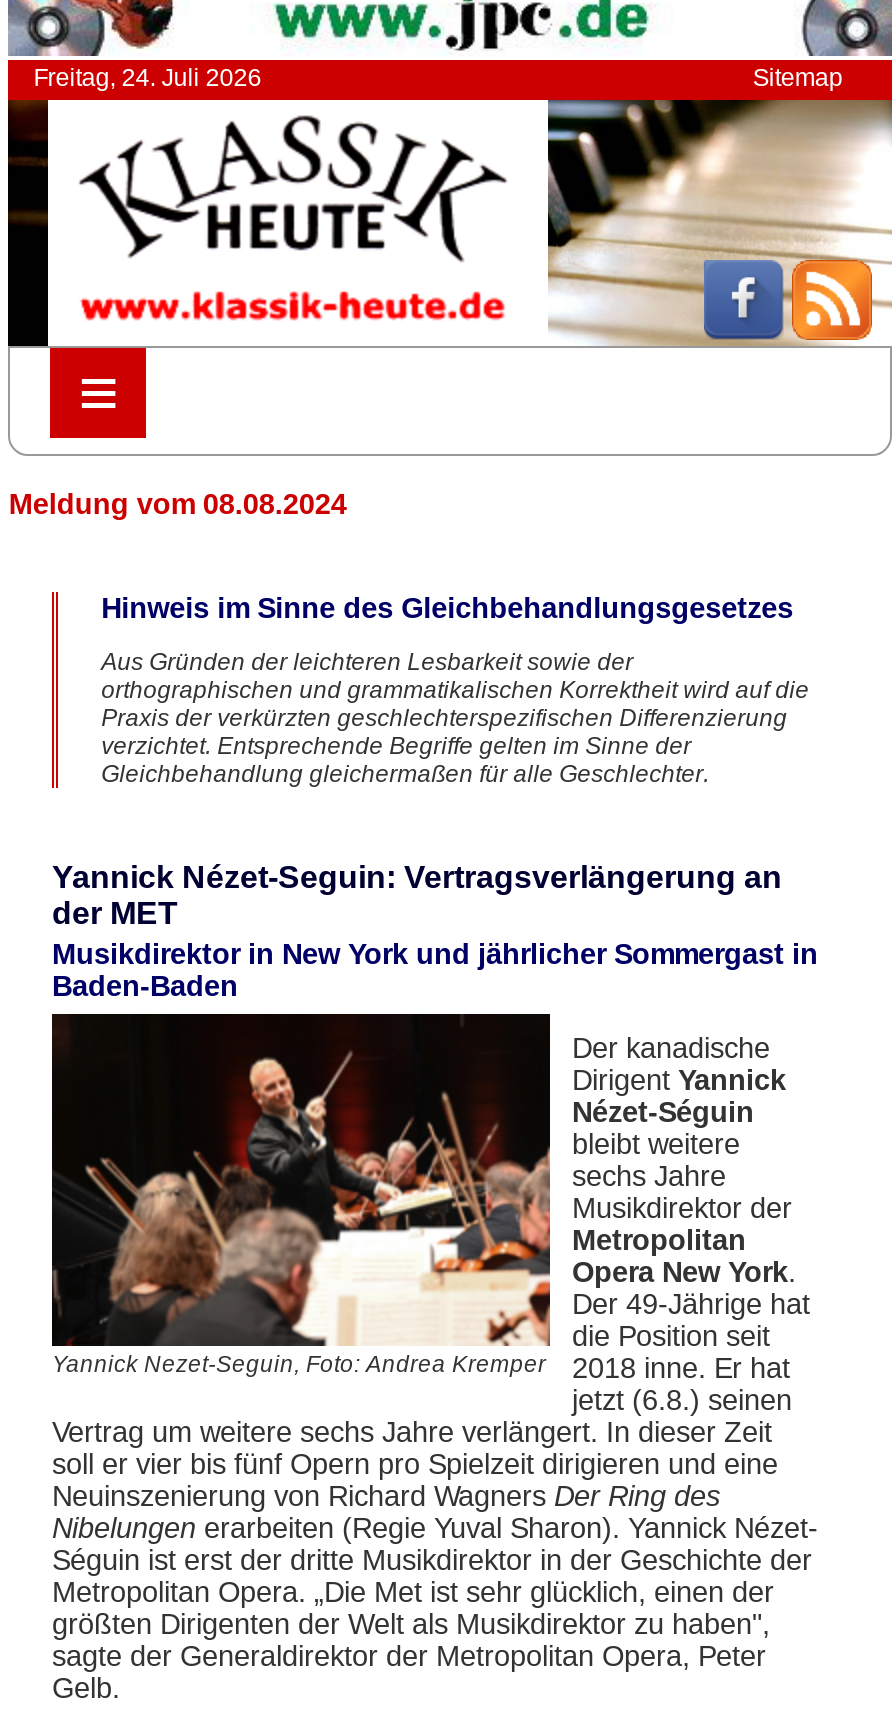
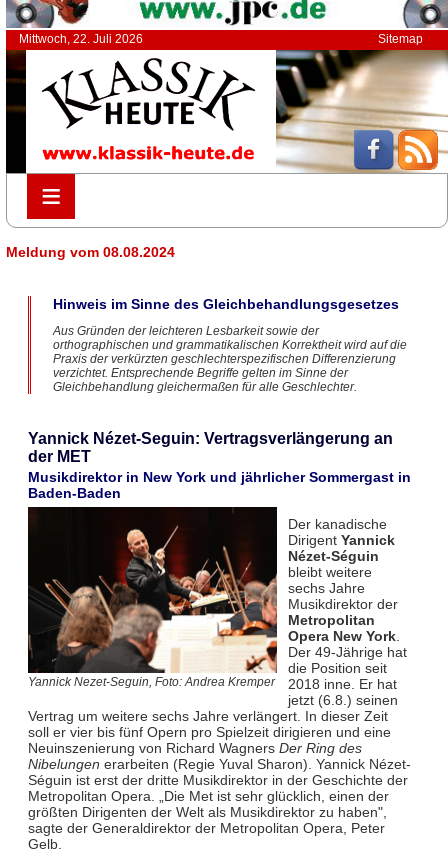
[33,64,261,92] Freitag, 24. Juli 2026 -> [19,32,143,46] Mittwoch, 22. Juli 2026

